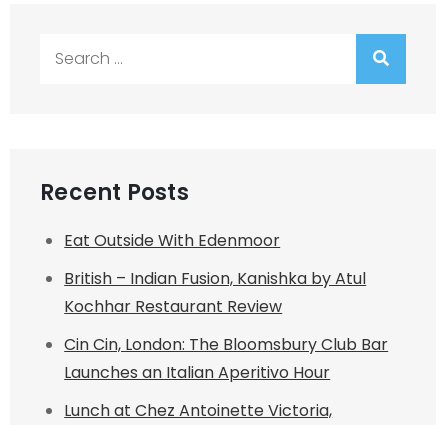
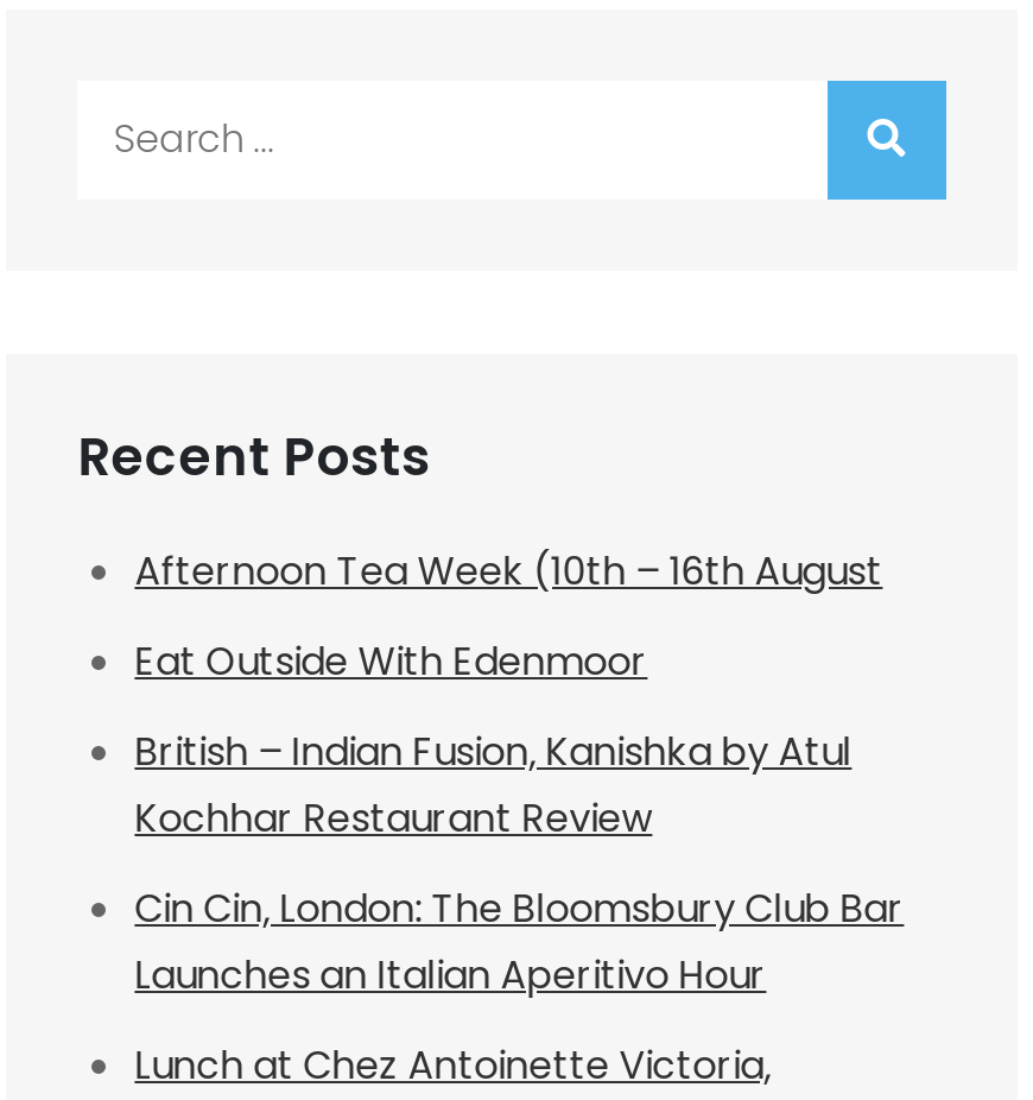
none -> [135,543,883,598] Afternoon Tea Week (10th – 16th August

